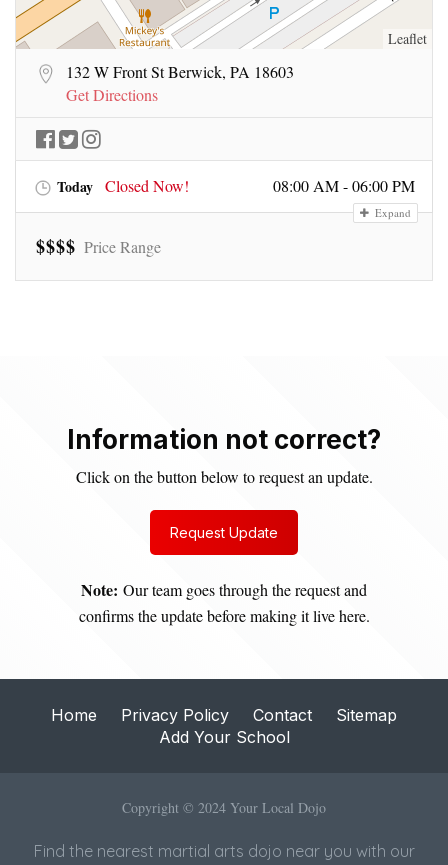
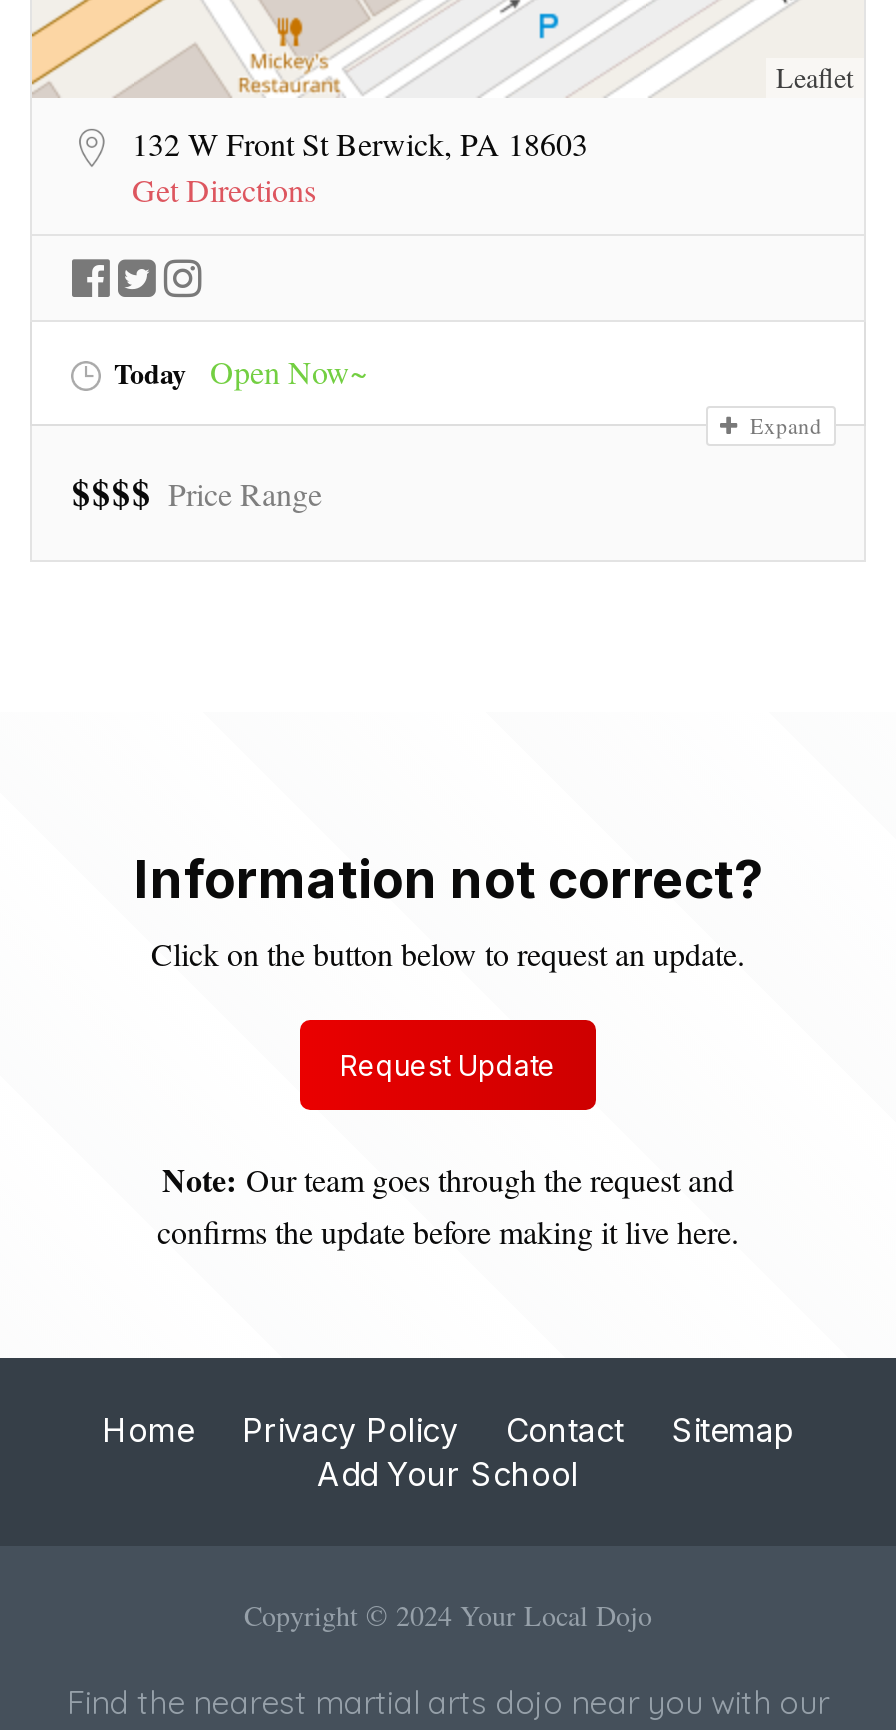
[53,174,415,196] Today Closed Now! | 08:00 AM - 06:00 PM -> [106,349,368,393] Today Open Now~

